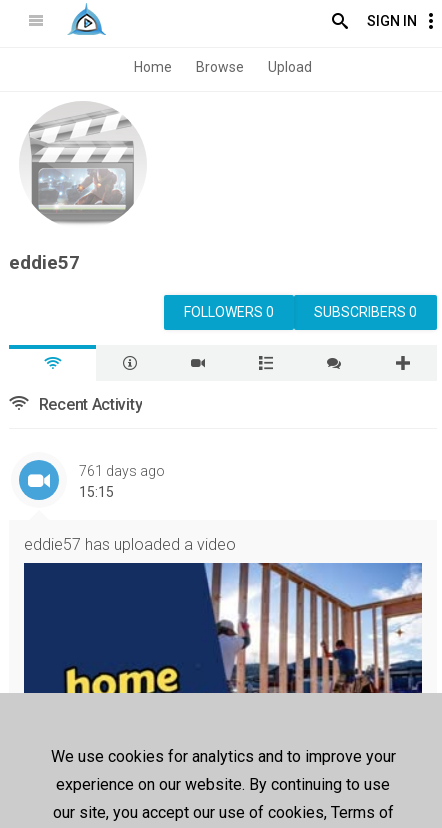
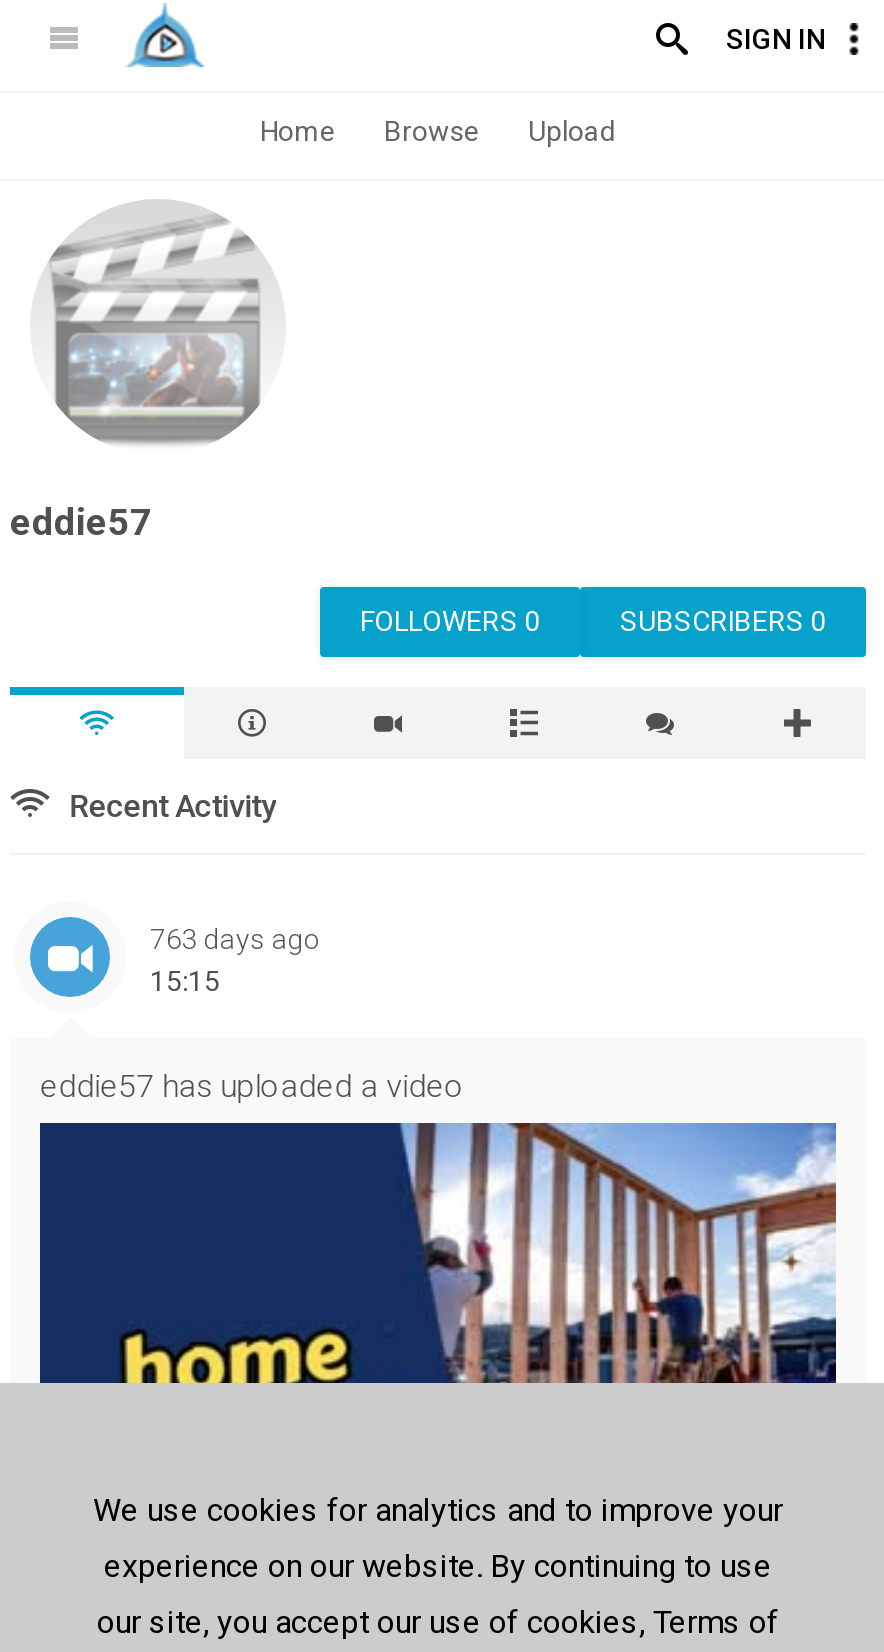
[79,463,165,479] 761 days ago -> [150,923,322,955] 763 days ago

